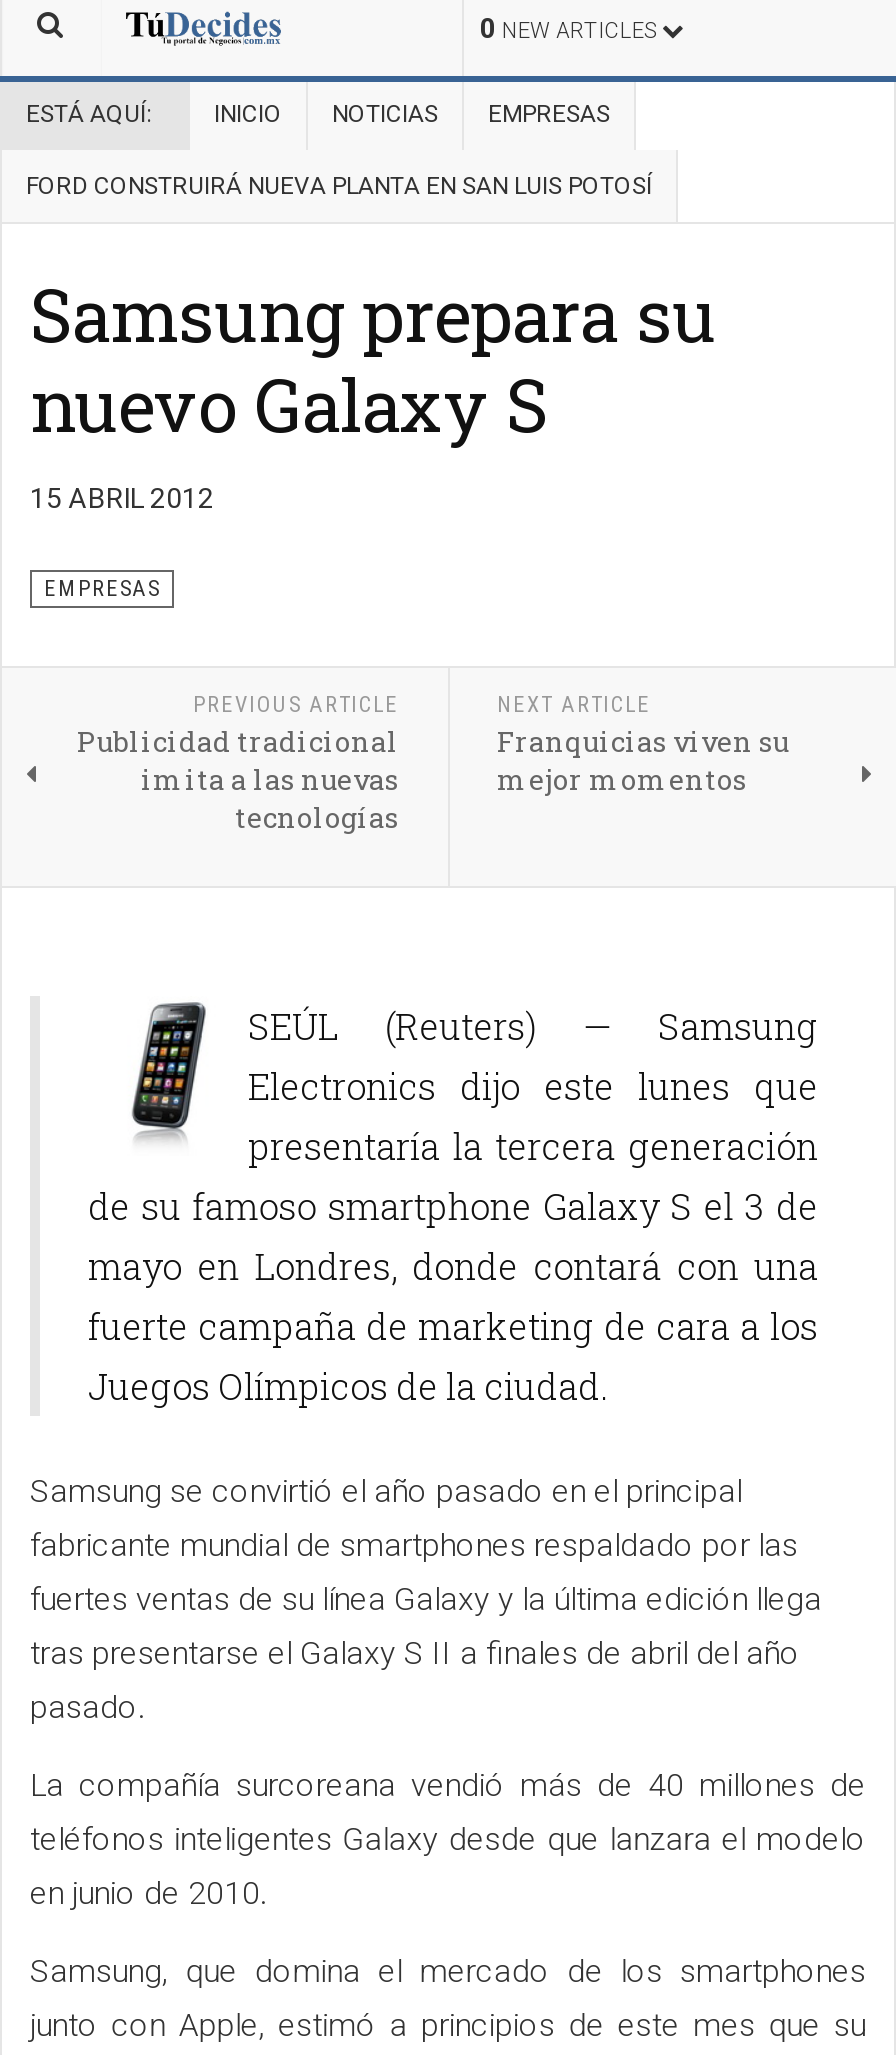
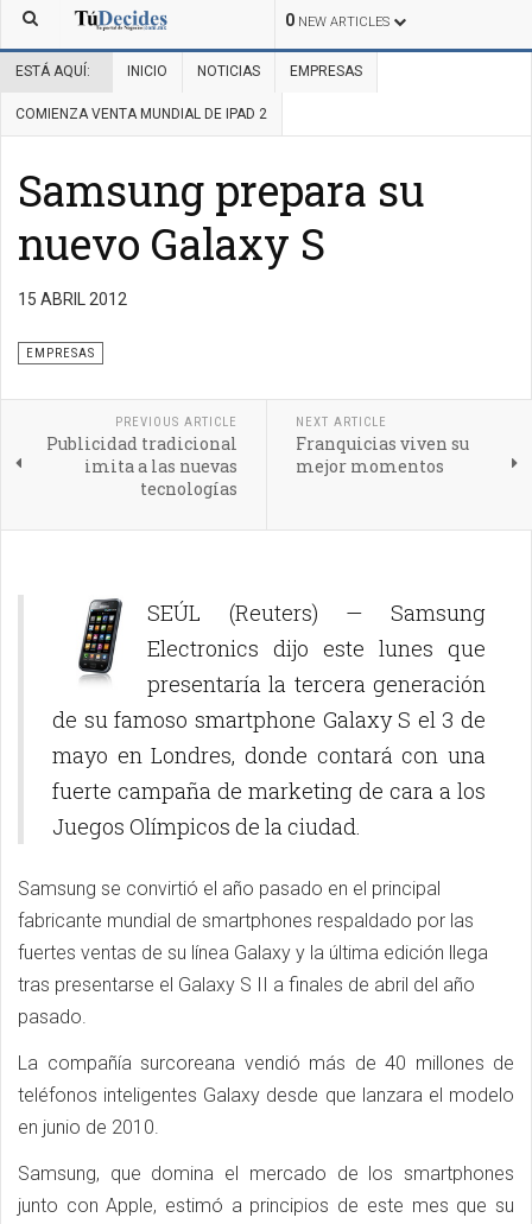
[26,172,652,200] FORD CONSTRUIRÁ NUEVA PLANTA EN SAN LUIS POTOSÍ -> [15,106,267,122] COMIENZA VENTA MUNDIAL DE IPAD 2

